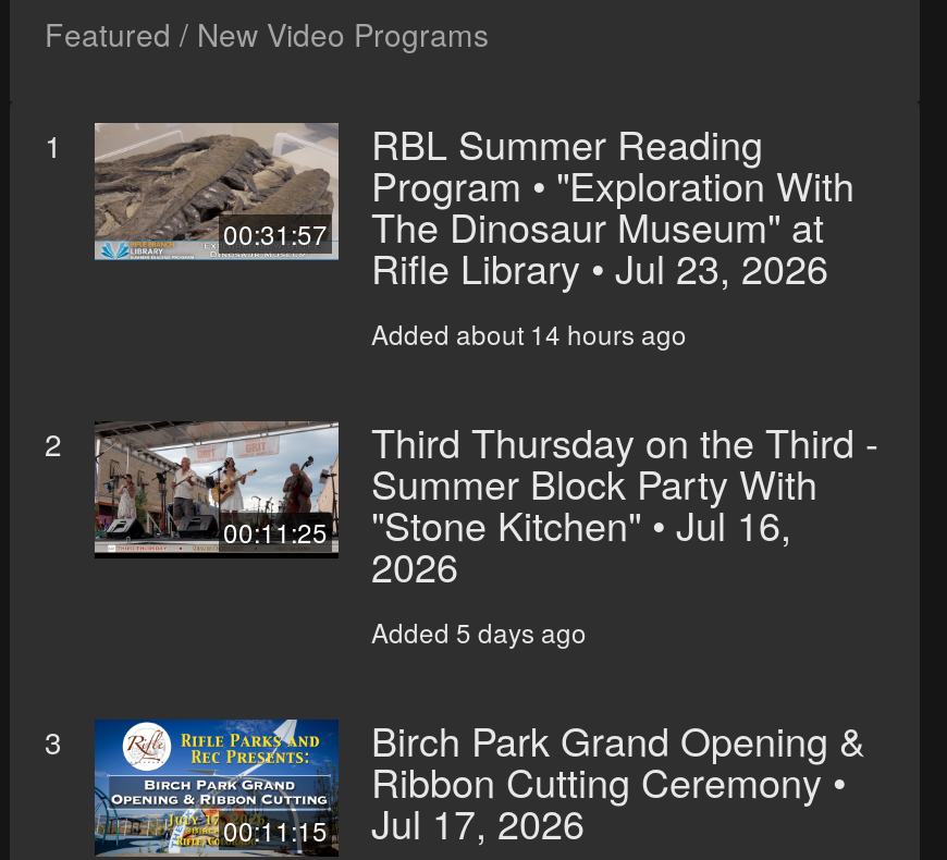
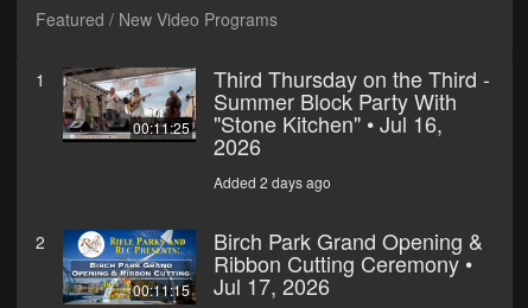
[45,115,854,465] RBL Summer Reading | Program • "Exploration With | The Dinosaur Museum" at | Rifle Library • Jul 23, 2026 | Added about 14 hours ago | 2 -> none
[93,121,339,262] [image] | 00:31:57 -> none
[371,613,587,650] Added 5 days ago -> [214,172,331,192] Added 2 days ago
[45,720,62,763] 3 -> [36,230,45,254] 2

